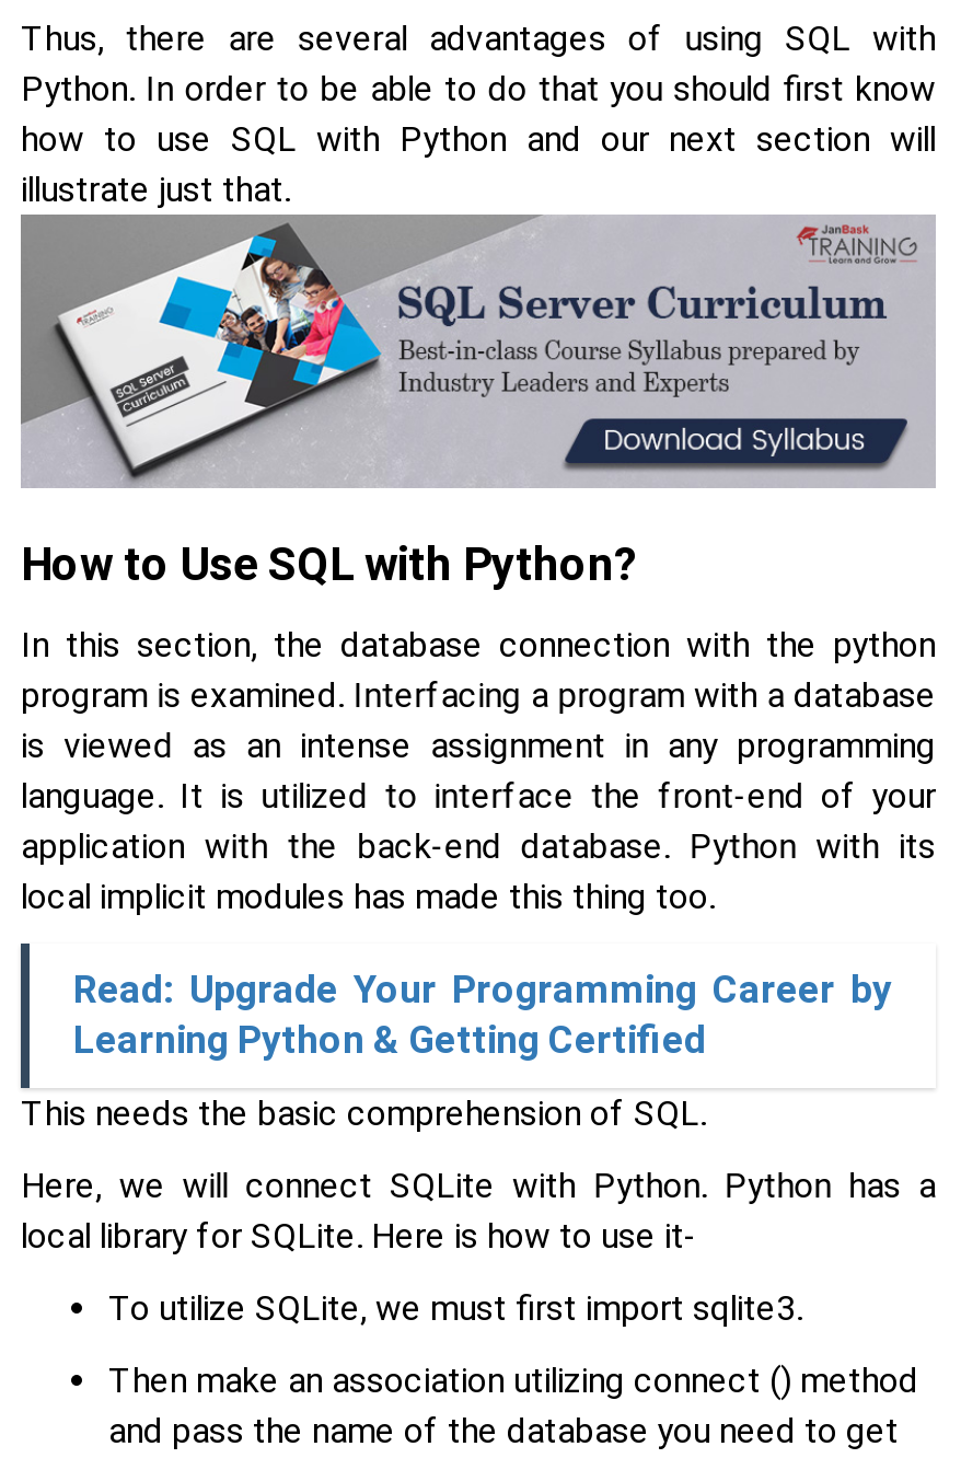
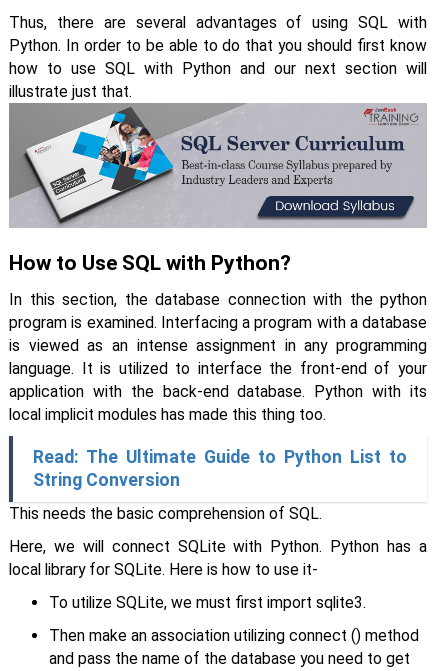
[73,968,892,1063] Read: Upgrade Your Programming Career by | Learning Python & Getting Certified -> [33,447,407,490] Read: The Ultimate Guide to Python List to | String Conversion

